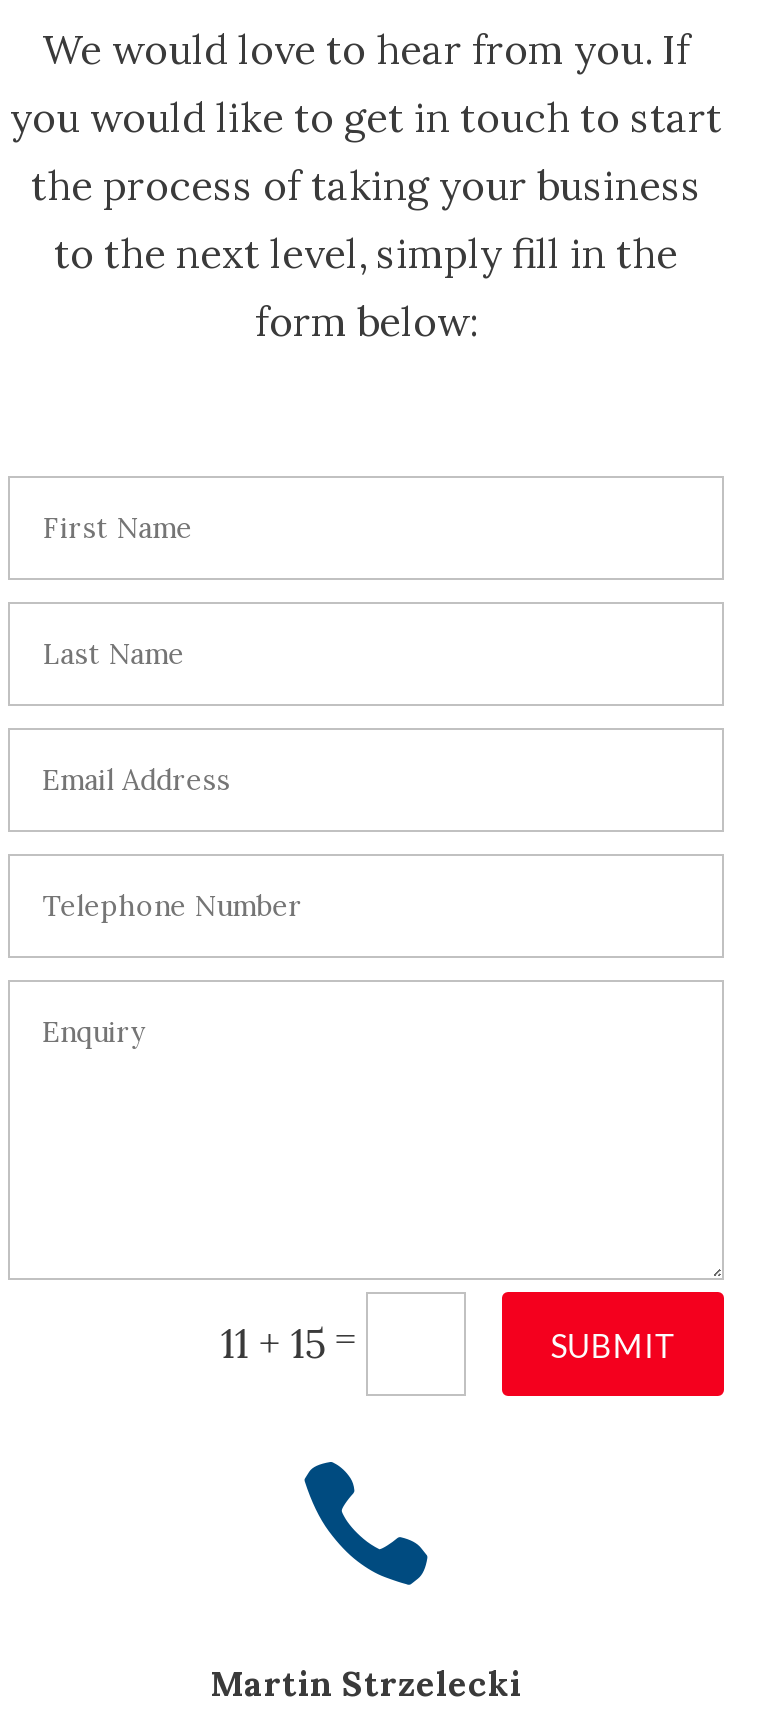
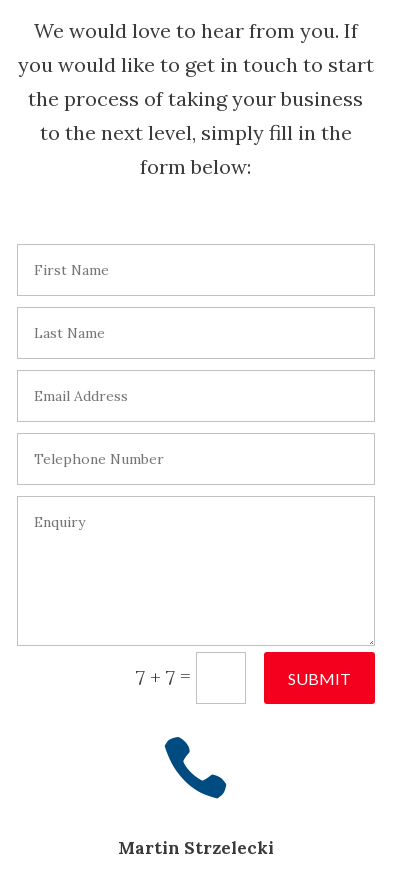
[220,1314,366,1368] 11 + 15 = -> [136,663,196,690] 7 + 7 =

